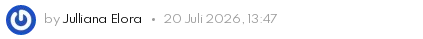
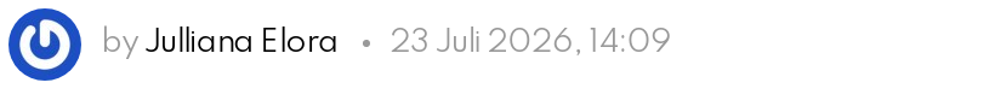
[44,12,278,25] by Julliana Elora 20 Juli 2026, 13:47 -> [101,26,671,58] by Julliana Elora 23 Juli 2026, 14:09

